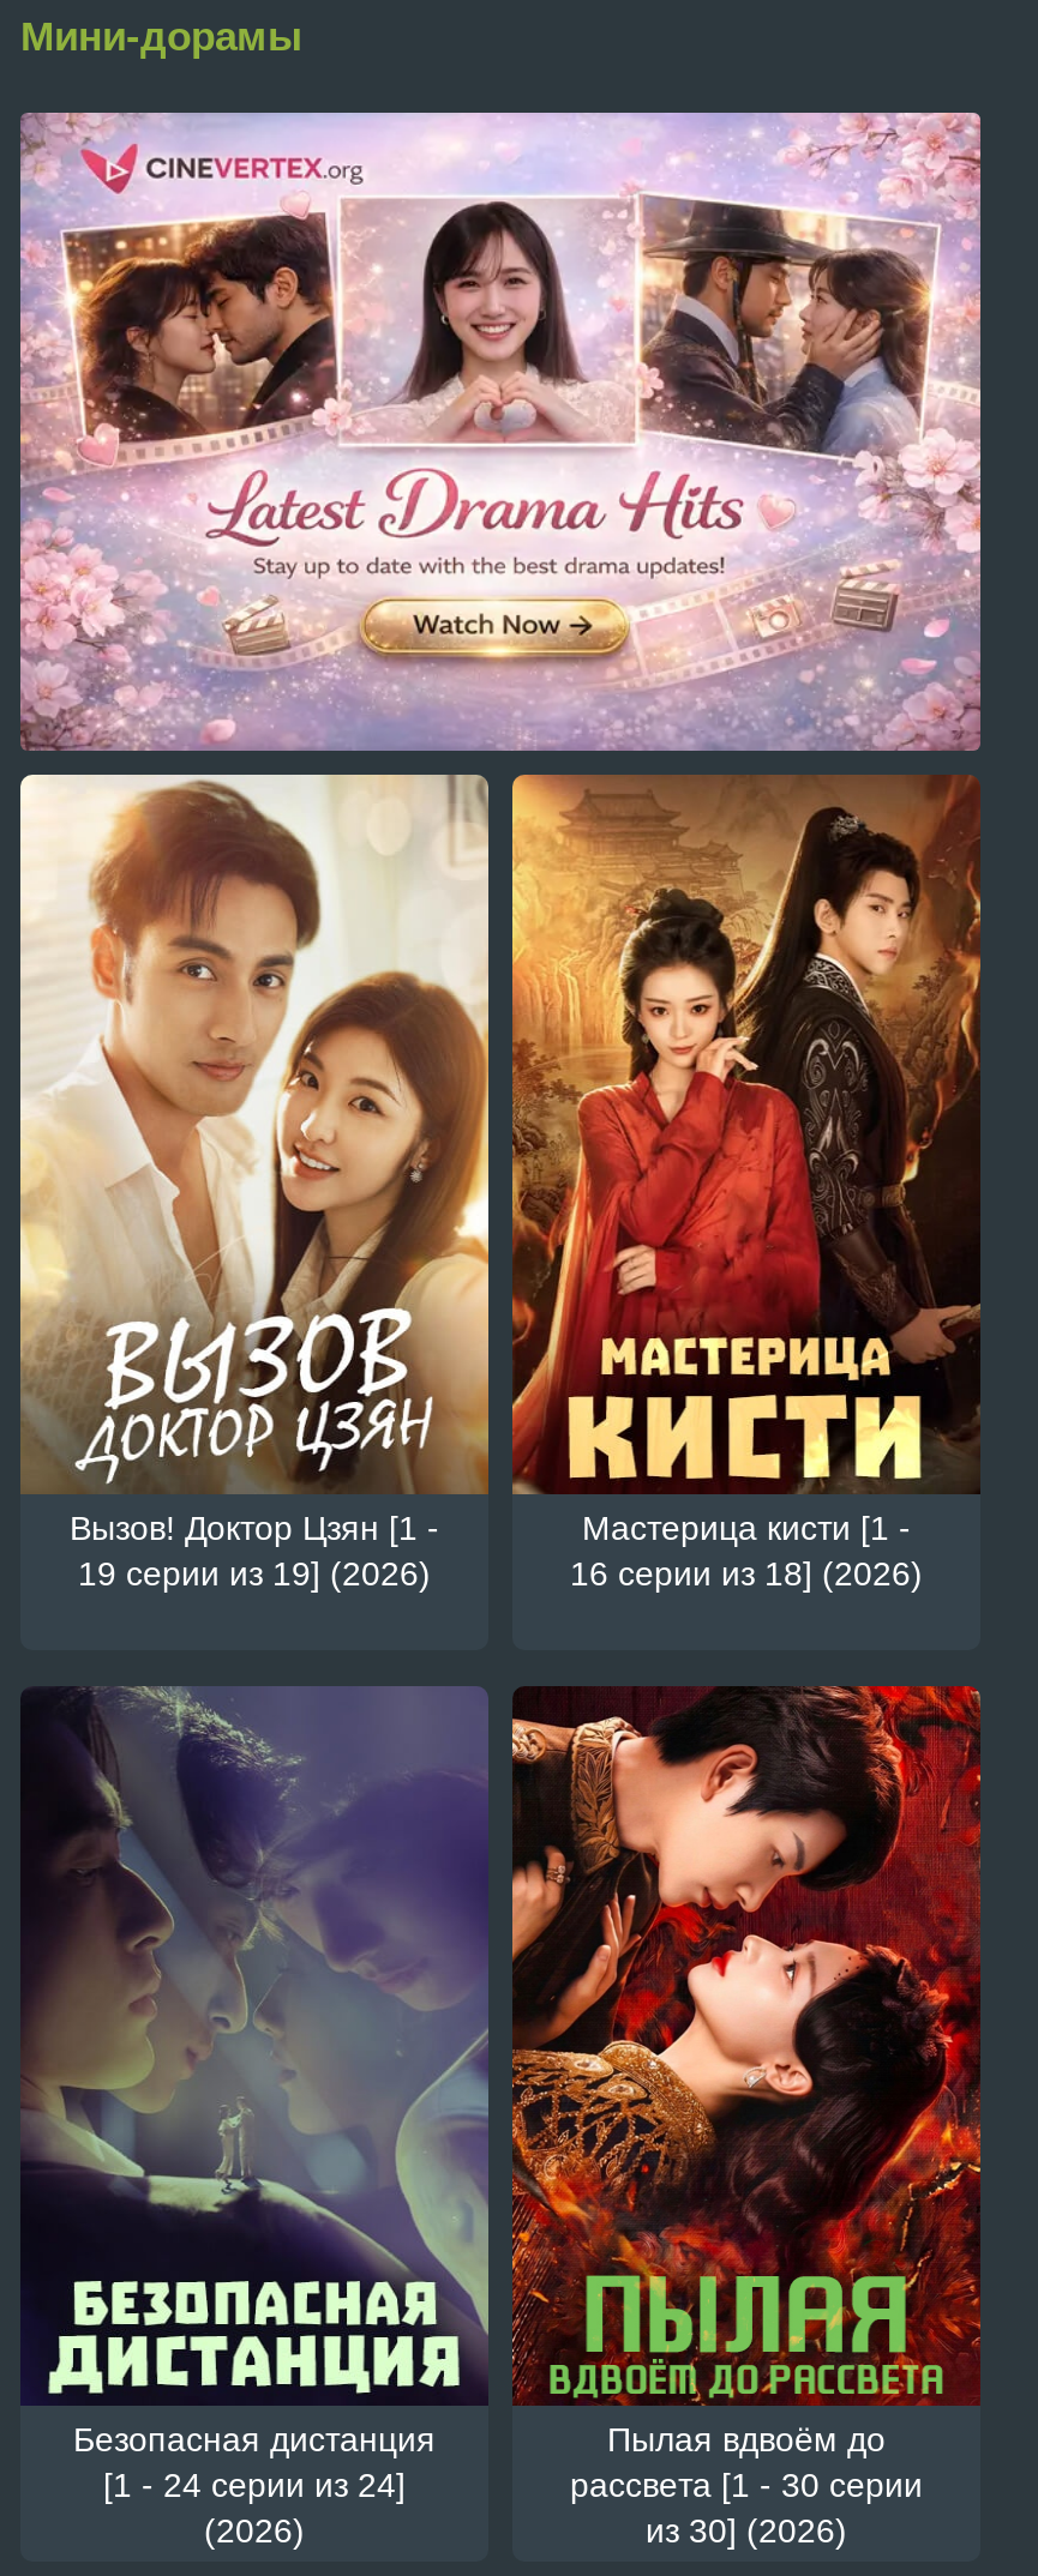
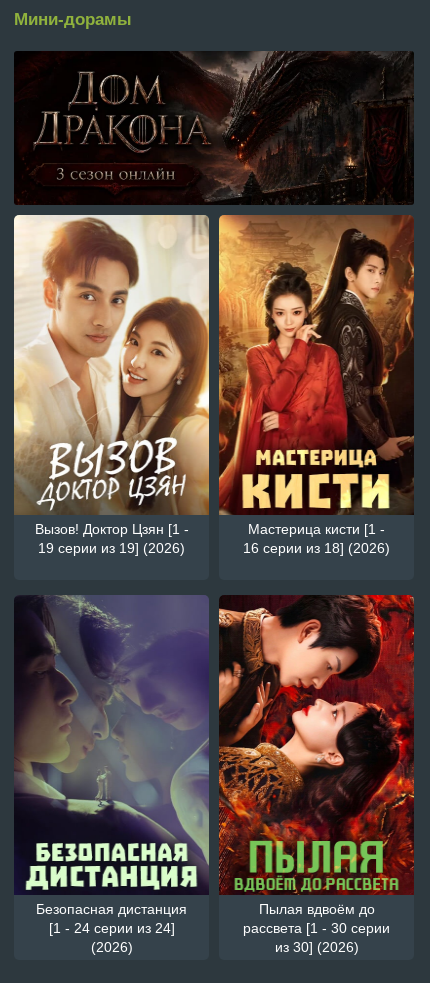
[18,110,983,753] [image] -> [14,50,414,205] [image]

